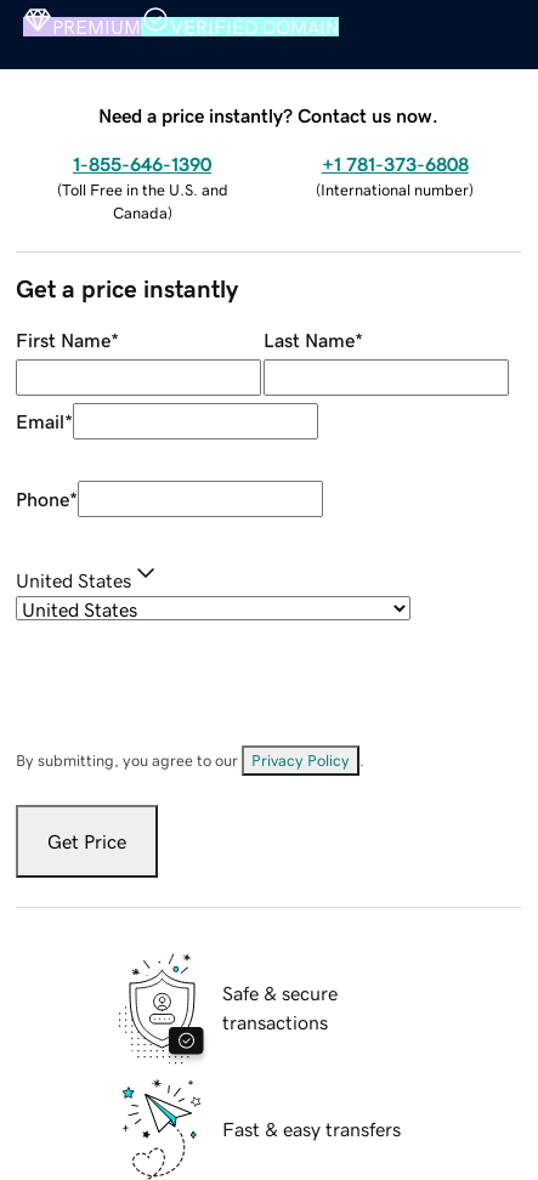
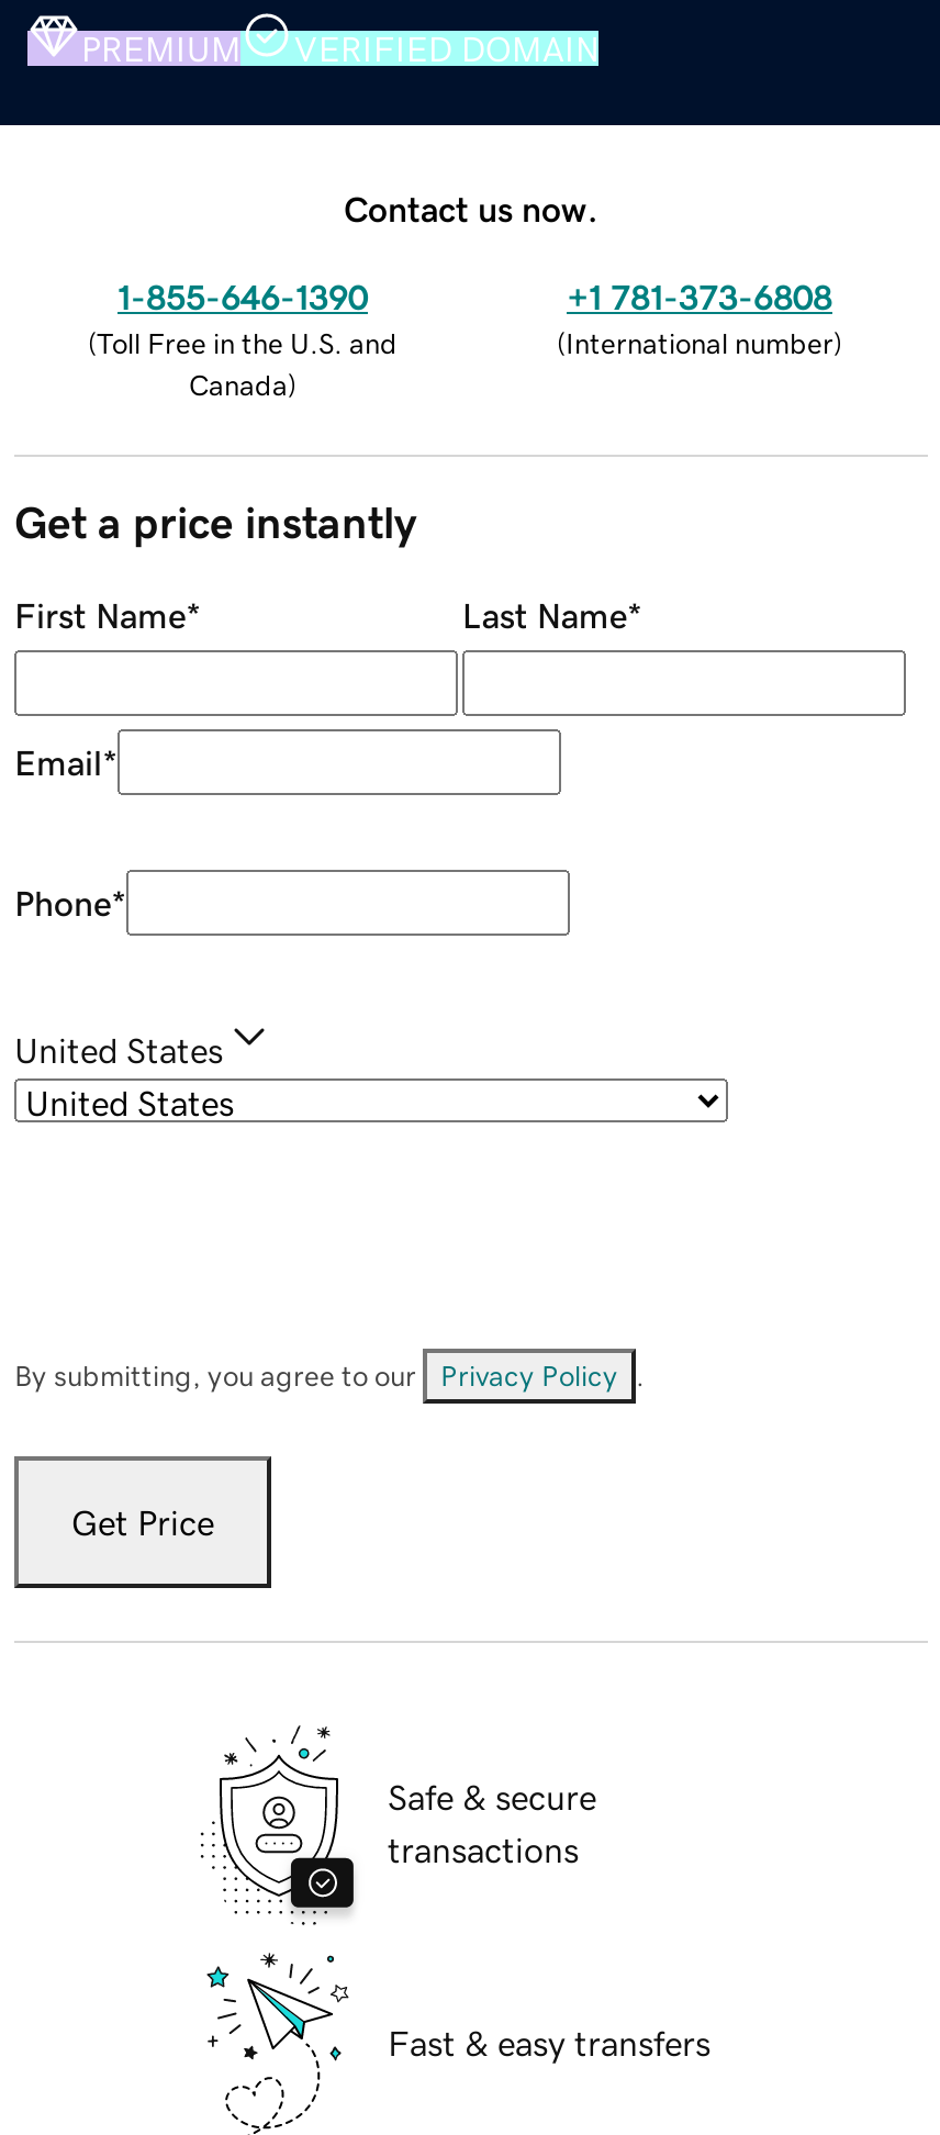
[98,105,438,125] Need a price instantly? Contact us now. -> [344,190,598,225] Contact us now.

